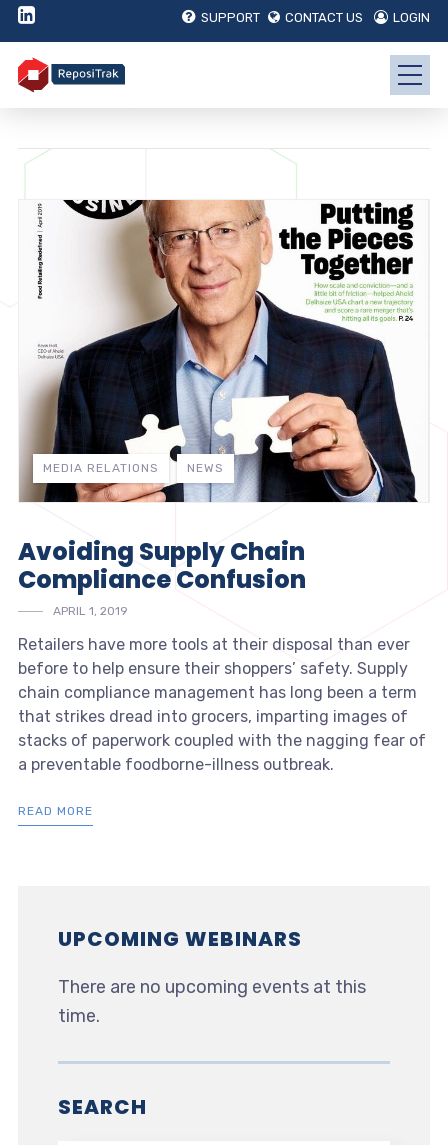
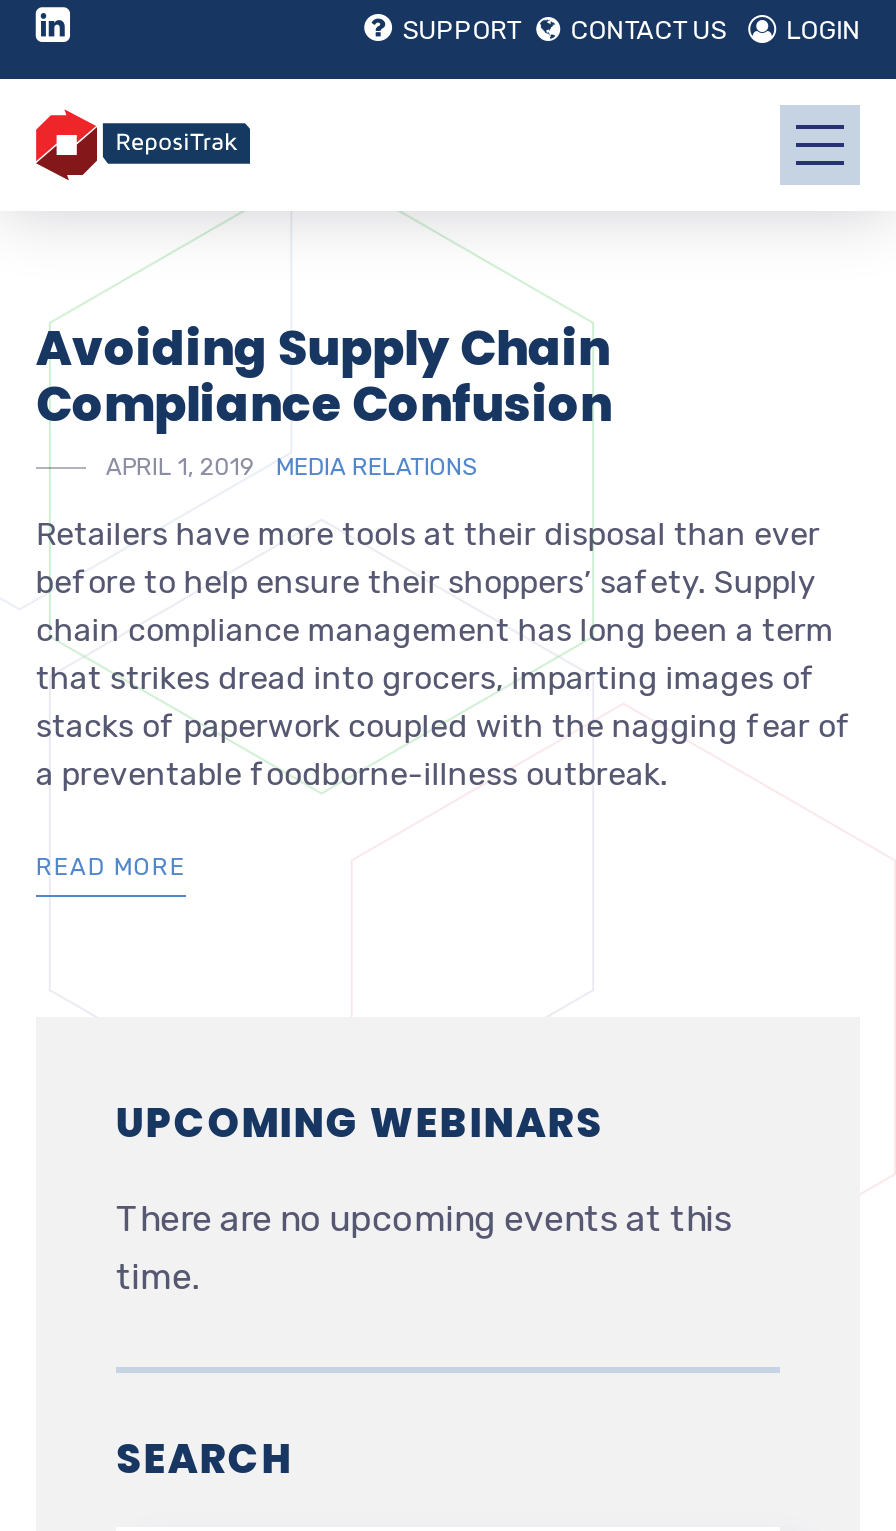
[18,199,418,503] [image] | NEWS -> none
moved [43,461,159,475] -> [276,453,478,481]: MEDIA RELATIONS

